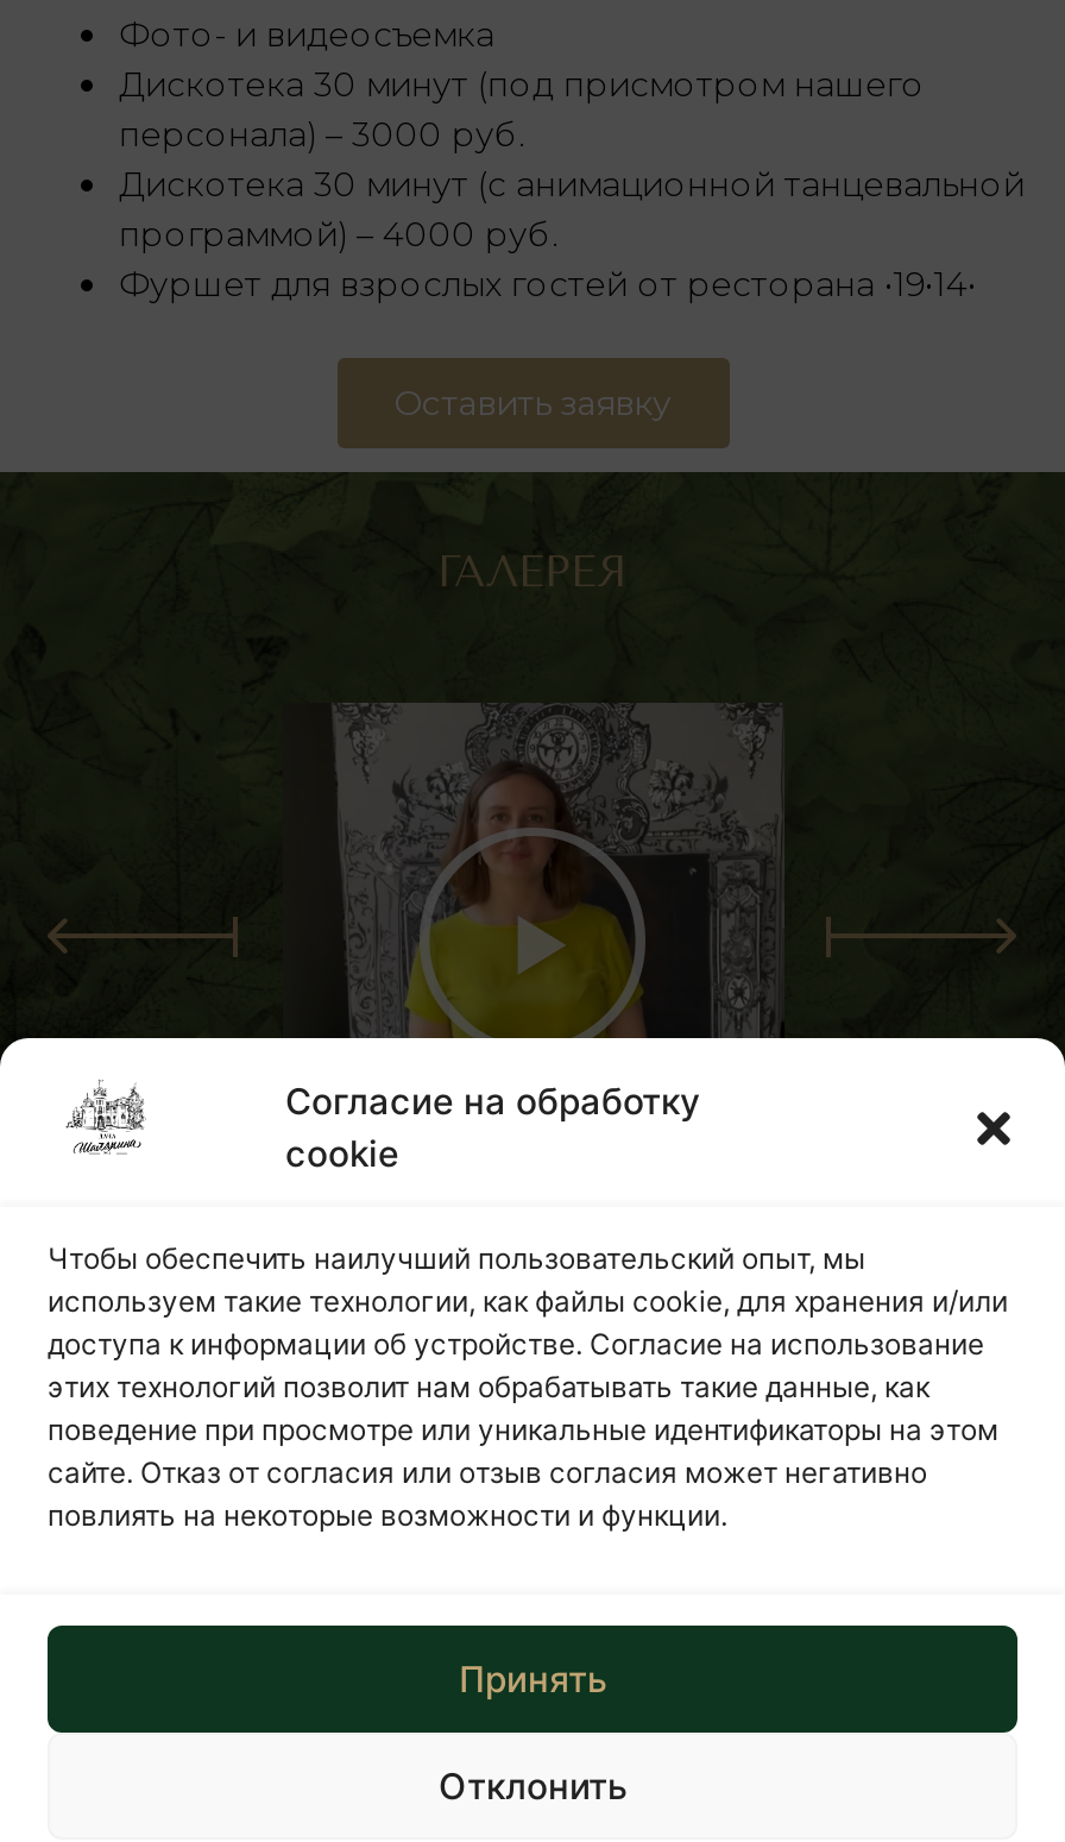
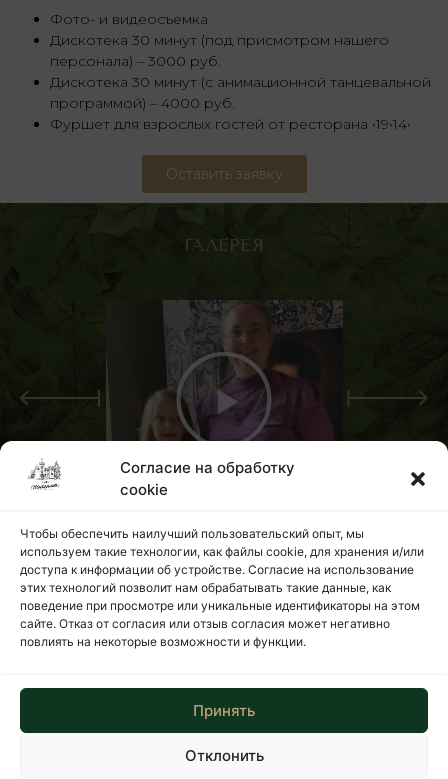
[335,708,780,1038] [image] -> [140,302,327,441] [image]

